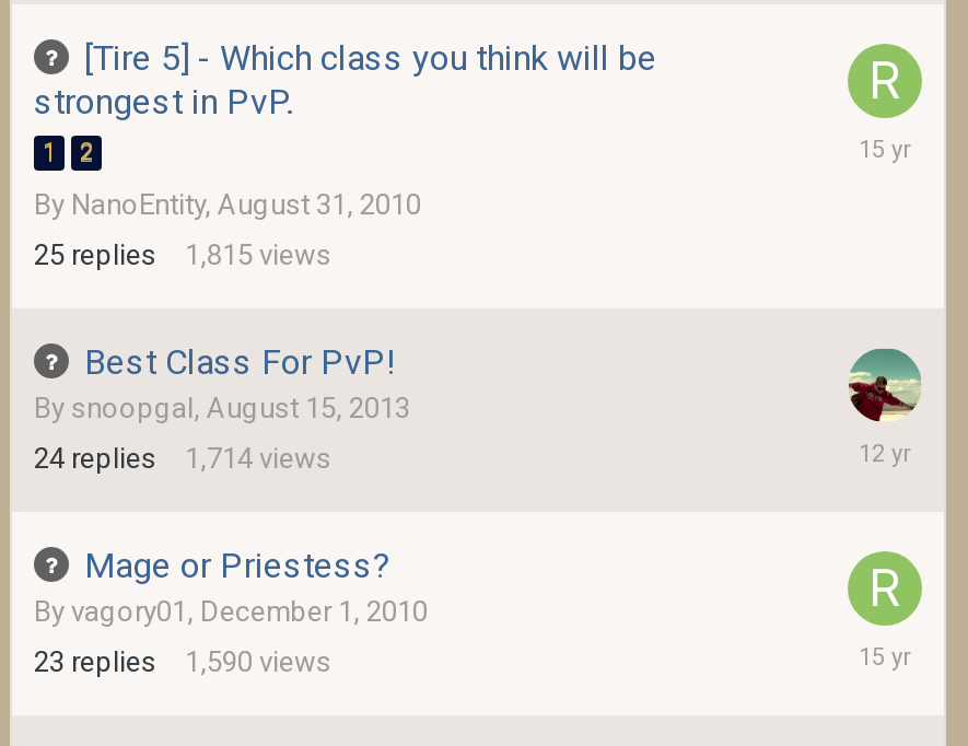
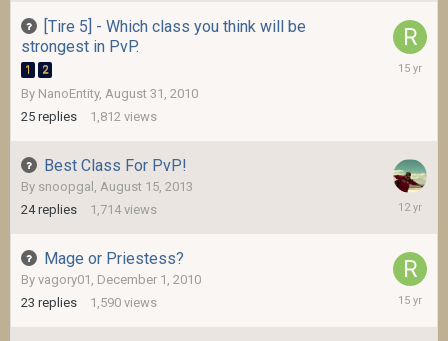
[34,238,331,271] 25 replies 1,815 views -> [21,109,157,124] 25 replies 1,812 views

